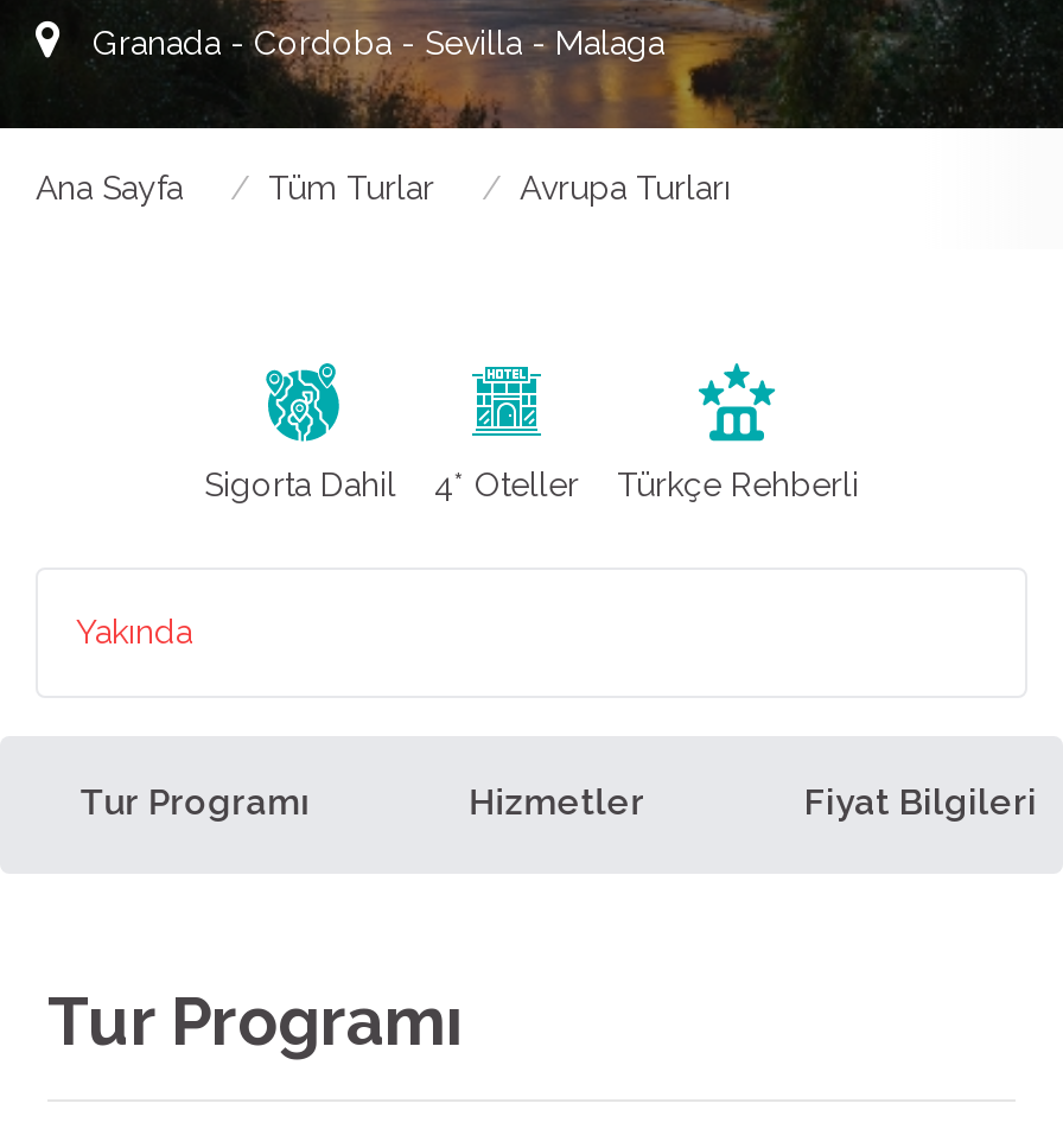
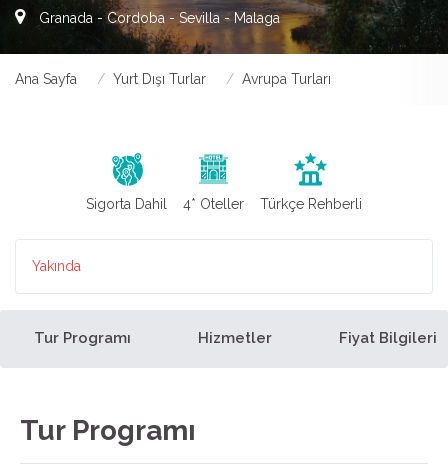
[268,169,434,207] Tüm Turlar -> [113,71,206,87] Yurt Dışı Turlar

